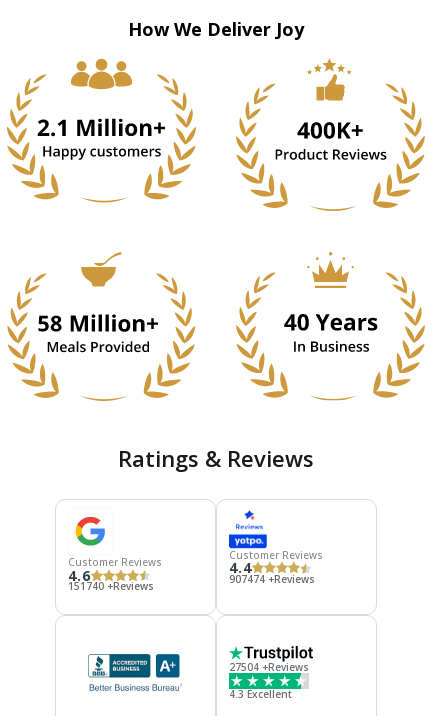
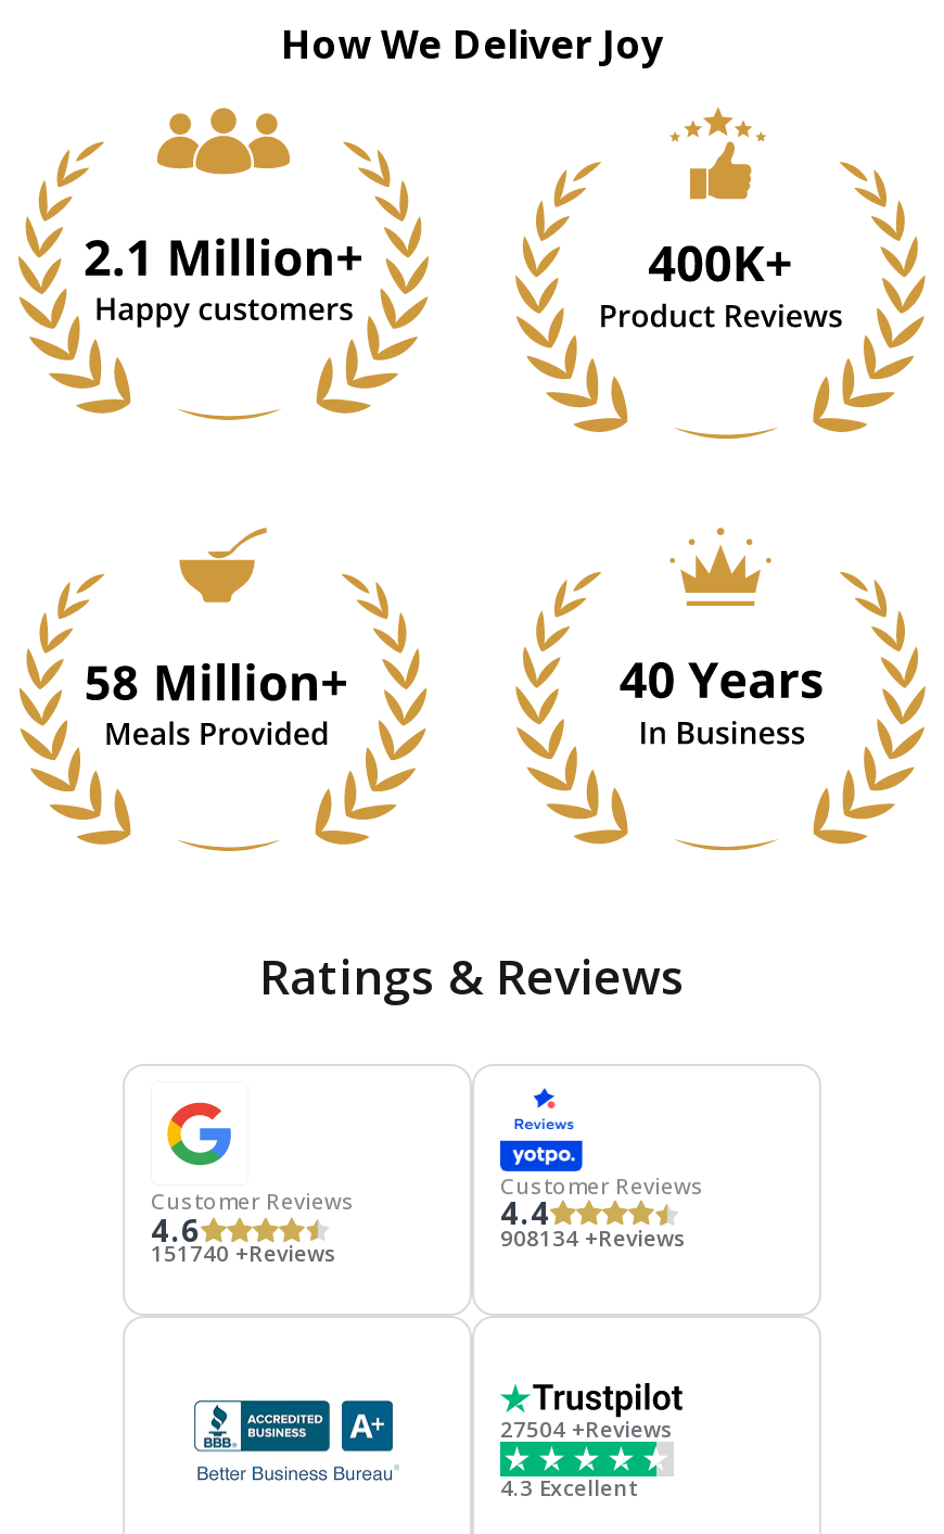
[229,572,315,586] 907474 +Reviews -> [500,1222,687,1253] 908134 +Reviews

